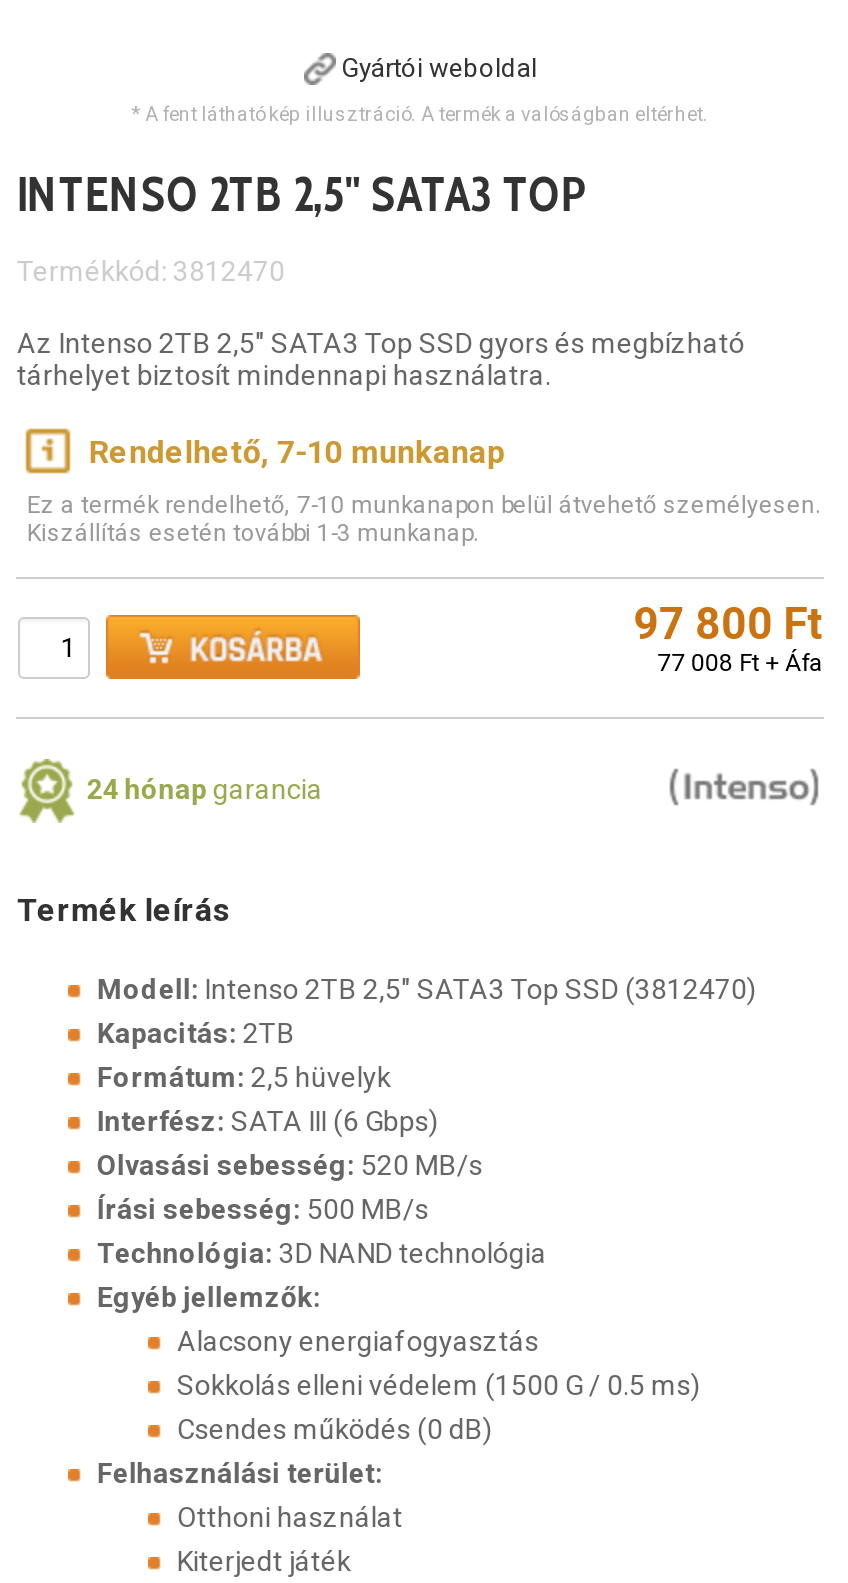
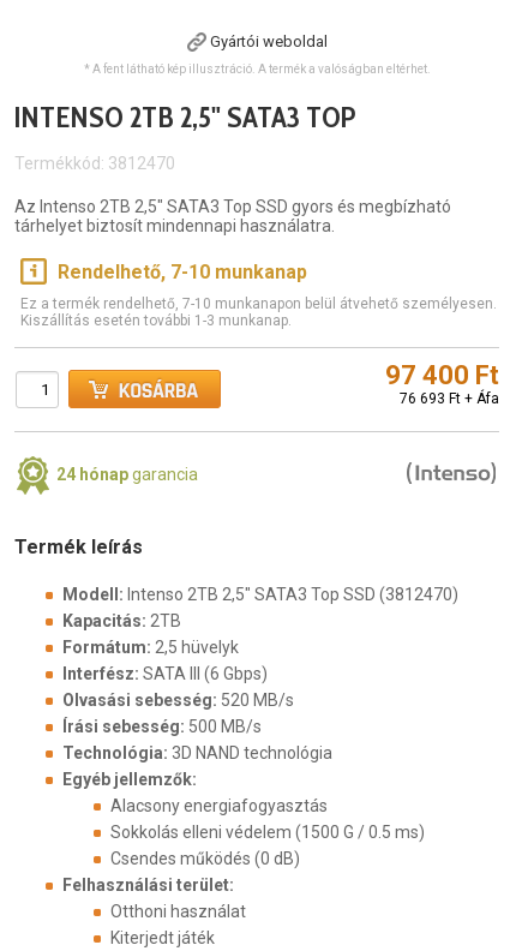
[633,598,823,648] 97 800 Ft -> [385,360,499,390] 97 400 Ft
[657,648,823,676] 77 008 Ft + Áfa -> [399,390,499,407] 76 693 Ft + Áfa

